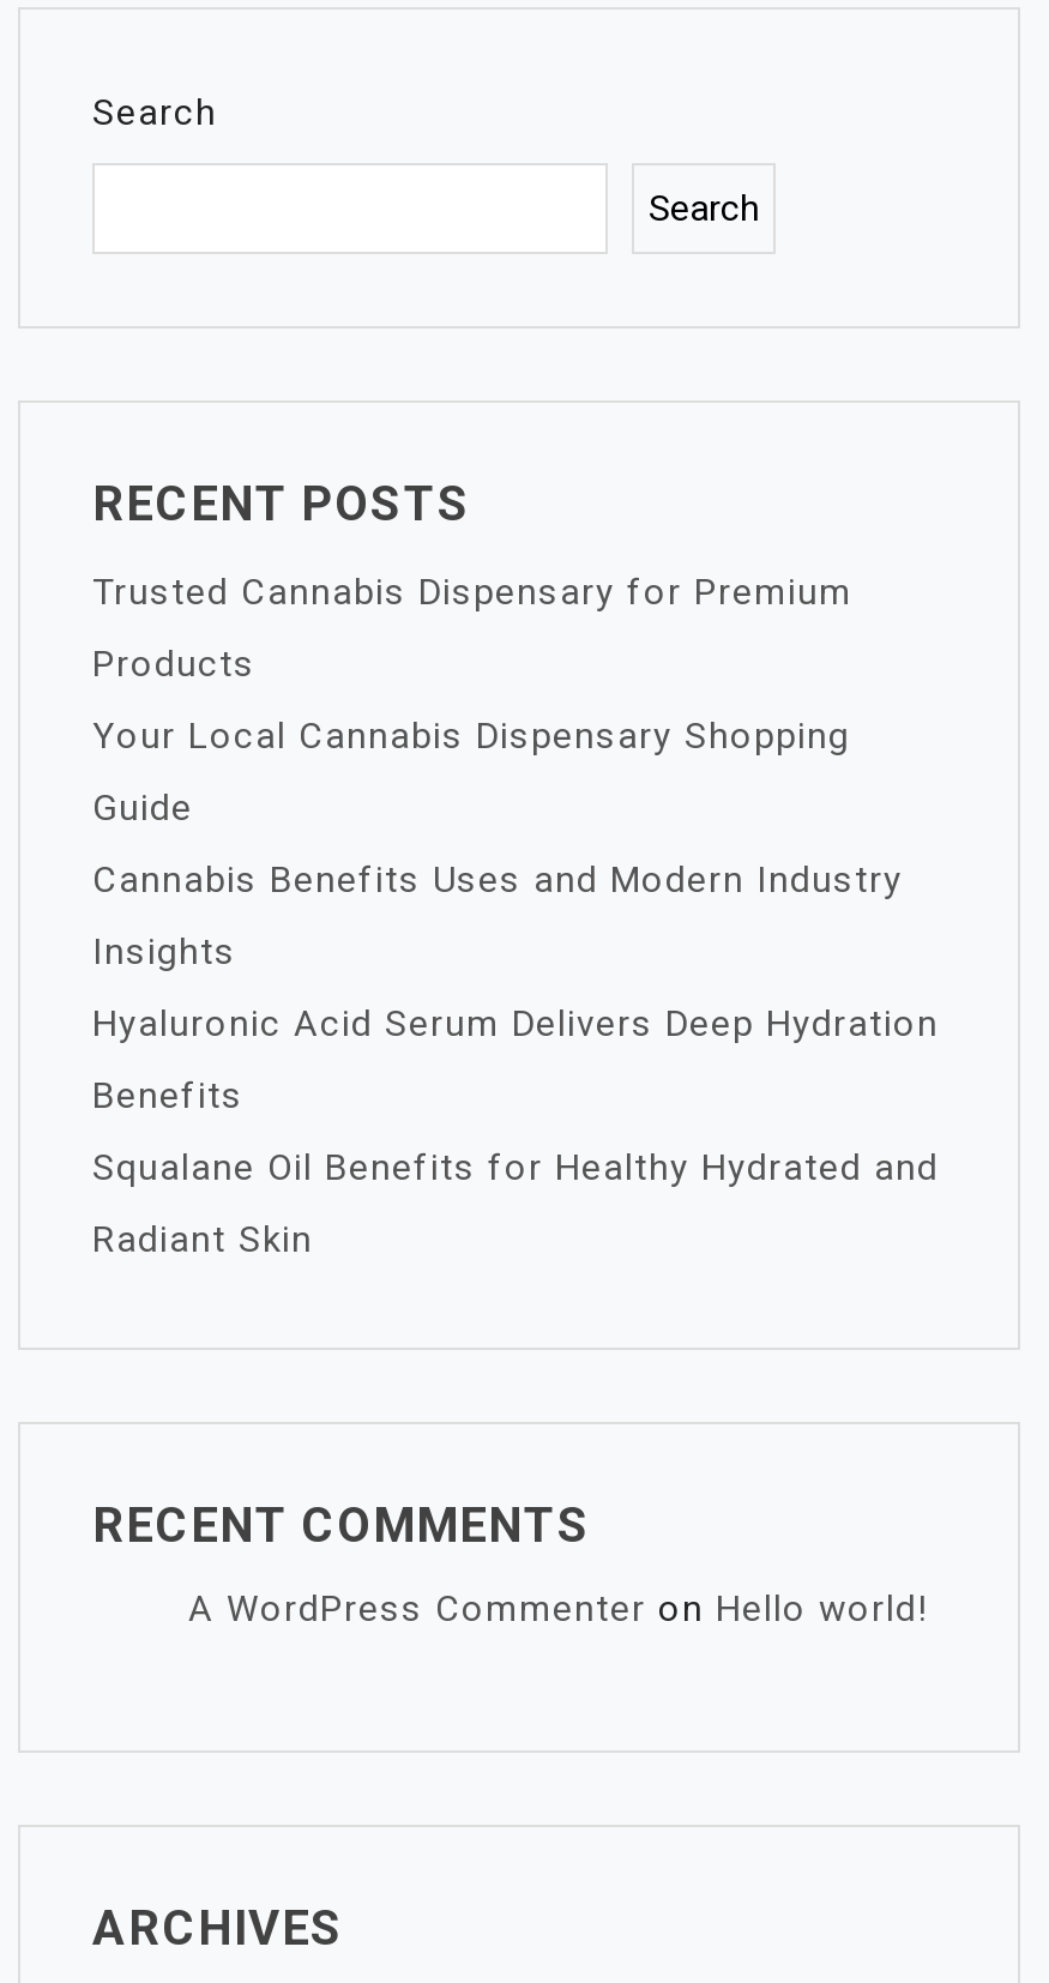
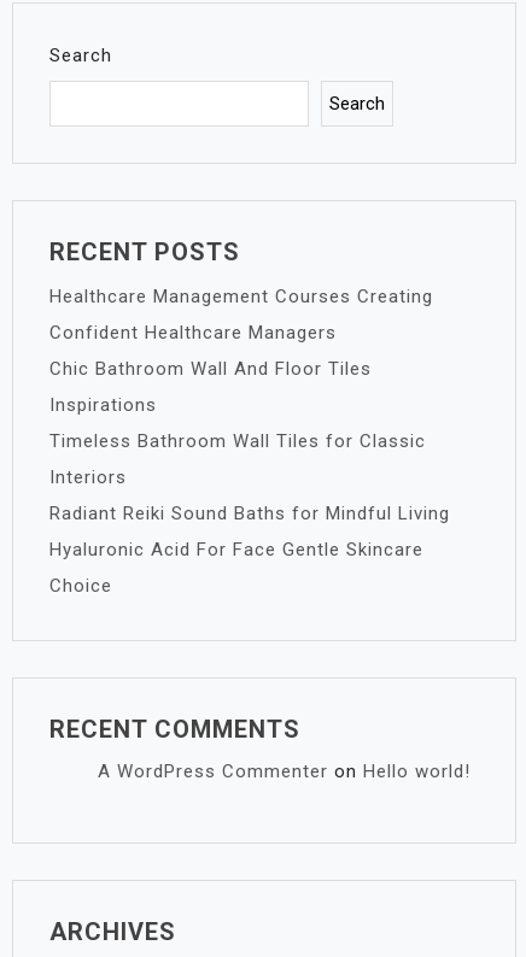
[92,571,939,1261] Trusted Cannabis Dispensary for Premium | Products | Your Local Cannabis Dispensary Shopping | Guide | Cannabis Benefits Uses and Modern Industry | Insights | Hyaluronic Acid Serum Delivers Deep Hydration | Benefits | Squalane Oil Benefits for Healthy Hydrated and | Radiant Skin -> [49,286,450,597] Healthcare Management Courses Creating | Confident Healthcare Managers | Chic Bathroom Wall And Floor Tiles | Inspirations | Timeless Bathroom Wall Tiles for Classic | Interiors | Radiant Reiki Sound Baths for Mindful Living | Hyaluronic Acid For Face Gentle Skincare | Choice

